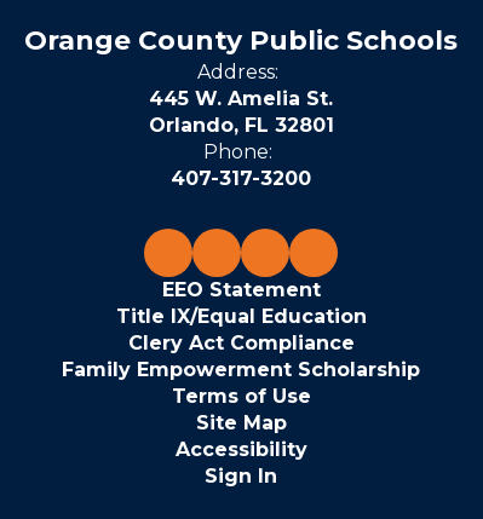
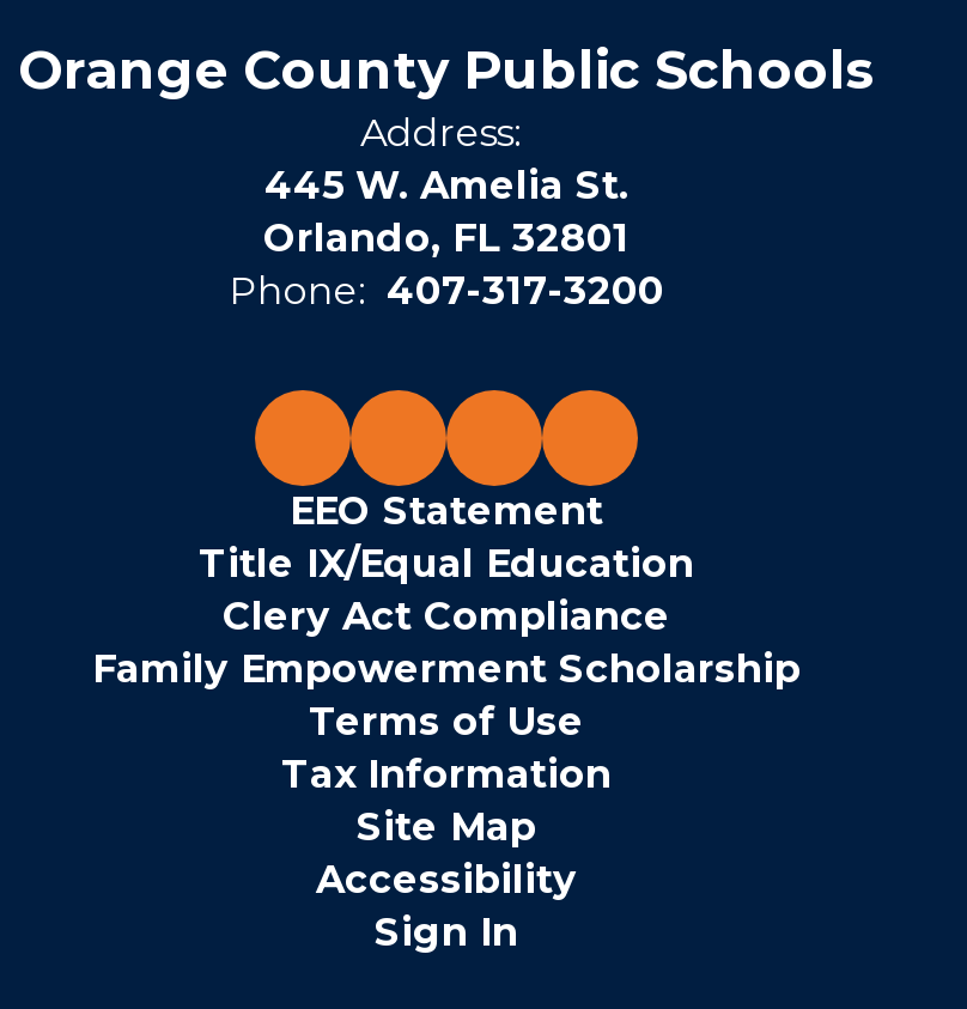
moved [62,278,420,408] -> [92,488,801,744]: EEO Statement | Title IX/Equal Education | Clery Act Compliance | Family Empowerment Scholarship | Terms of Use
none -> [281,752,612,797] Tax Information

